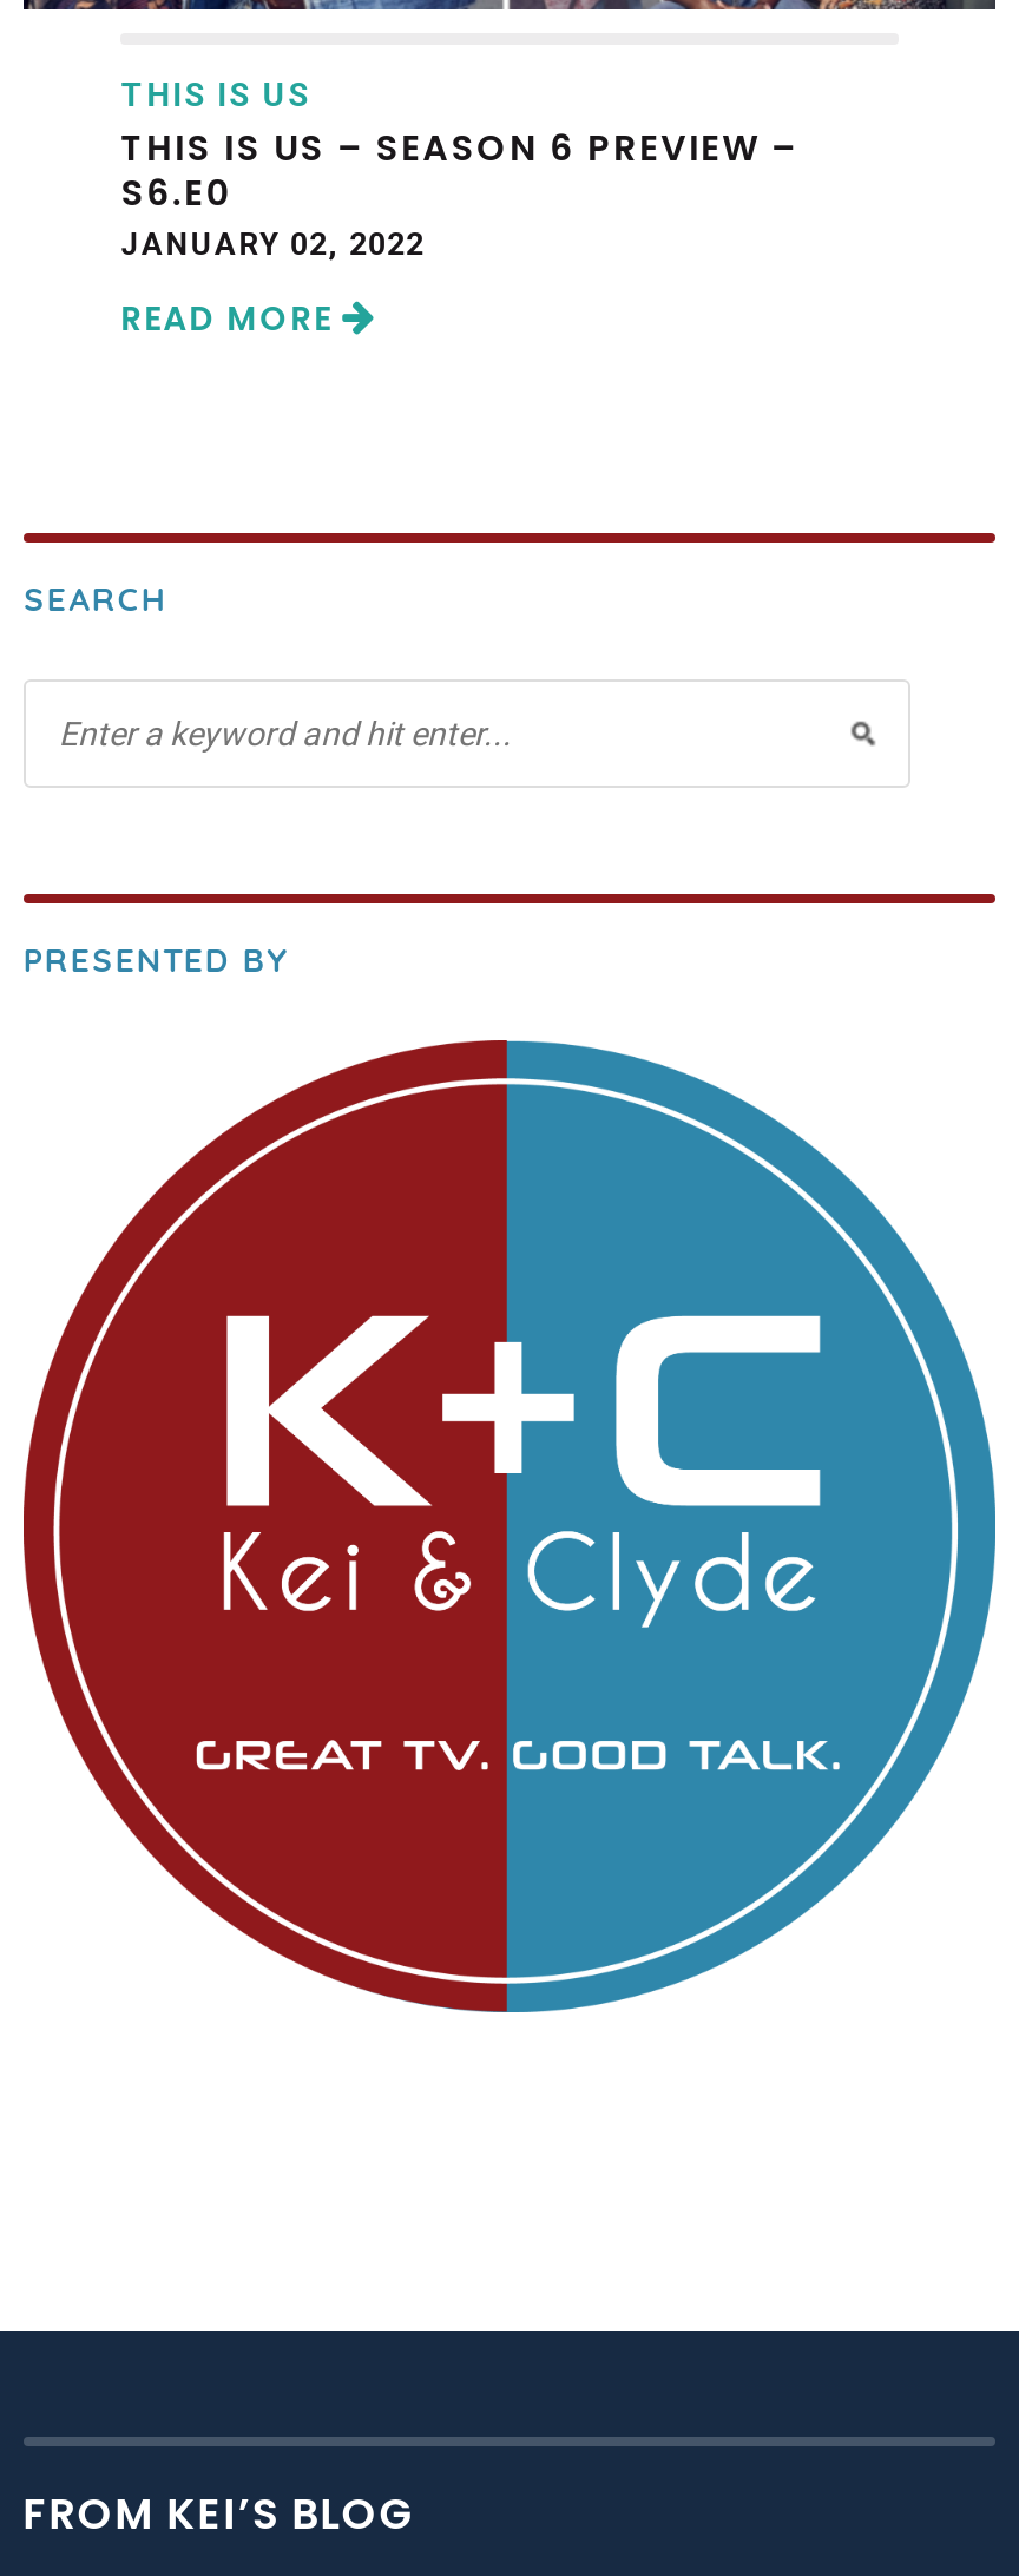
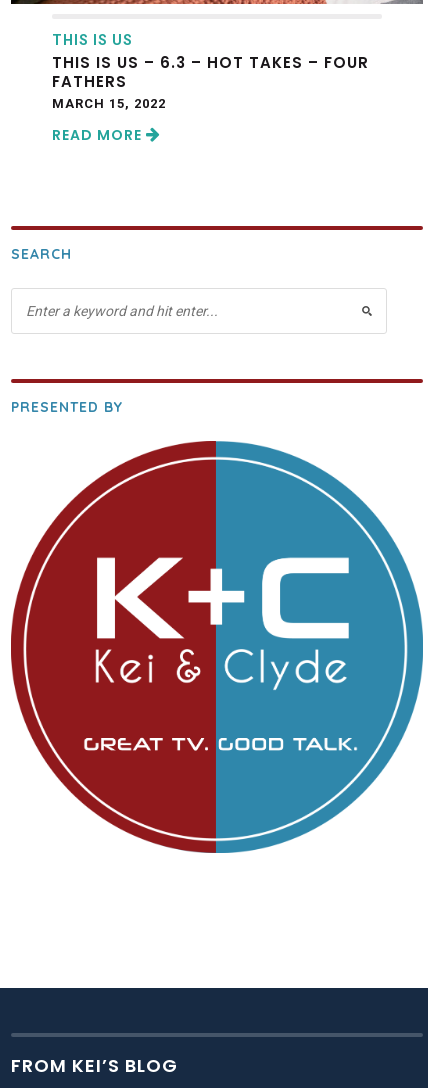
[121,122,798,262] THIS IS US – SEASON 6 PREVIEW – | S6.E0 | JANUARY 02, 2022 -> [52,52,369,111] THIS IS US – 6.3 – HOT TAKES – FOUR | FATHERS | MARCH 15, 2022

